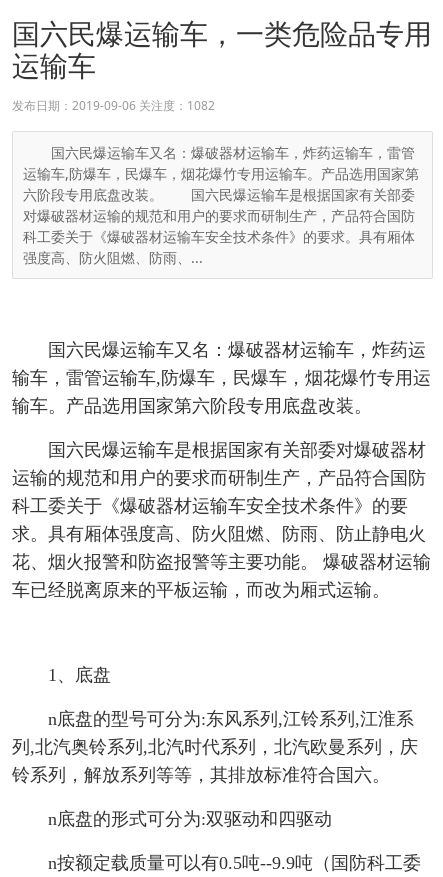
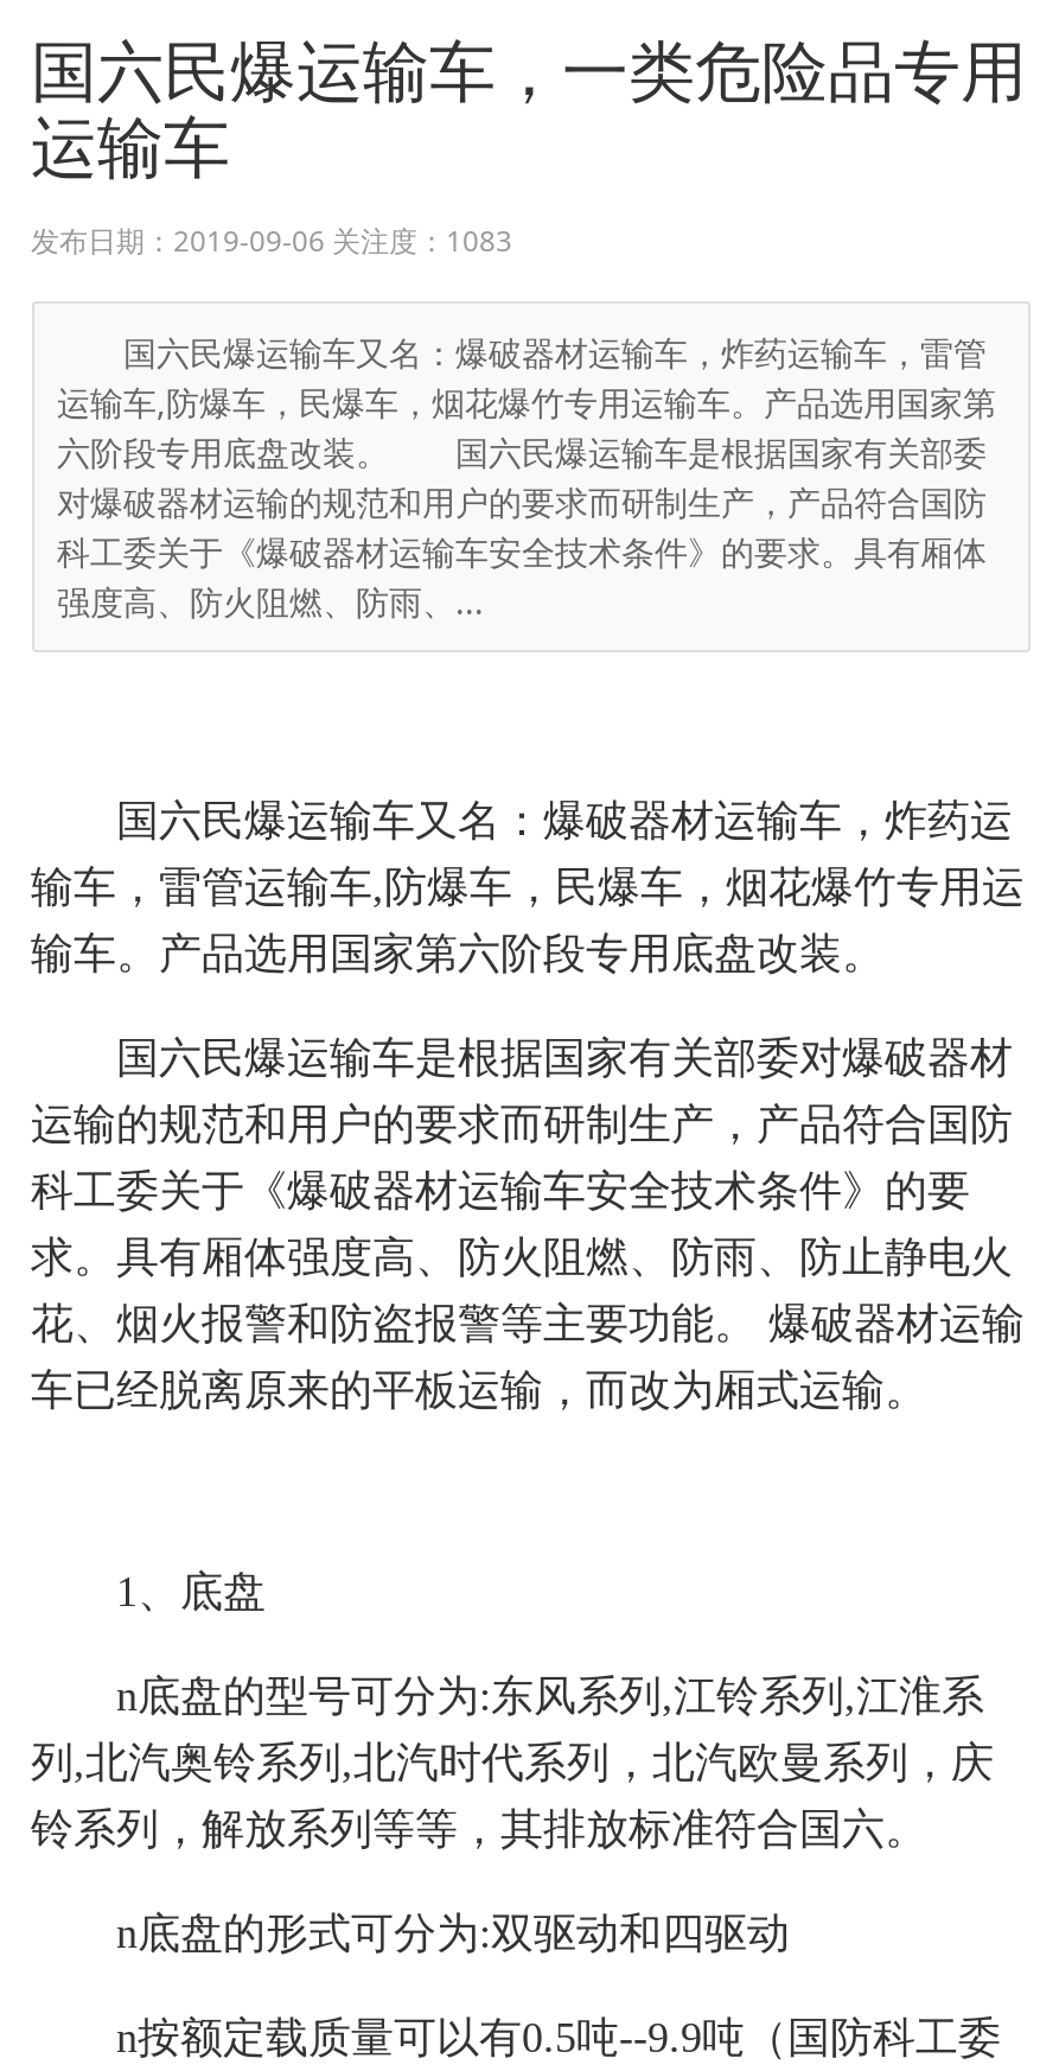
[11,97,214,114] 发布日期：2019-09-06 关注度：1082 -> [31,220,512,260] 发布日期：2019-09-06 关注度：1083

